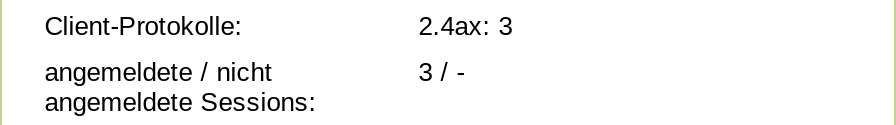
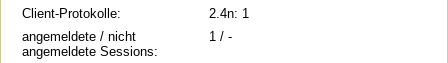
[418,10,512,40] 2.4ax: 3 -> [209,6,249,21] 2.4n: 1
[418,56,464,86] 3 / - -> [209,29,232,44] 1 / -

